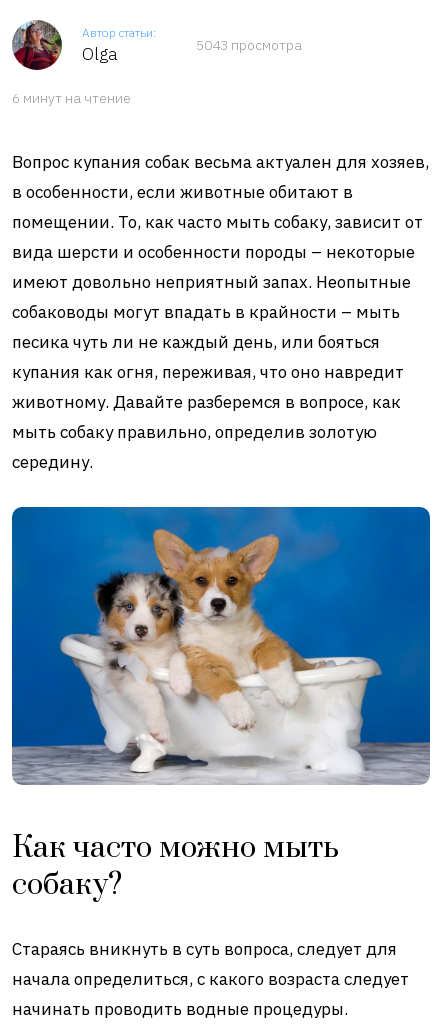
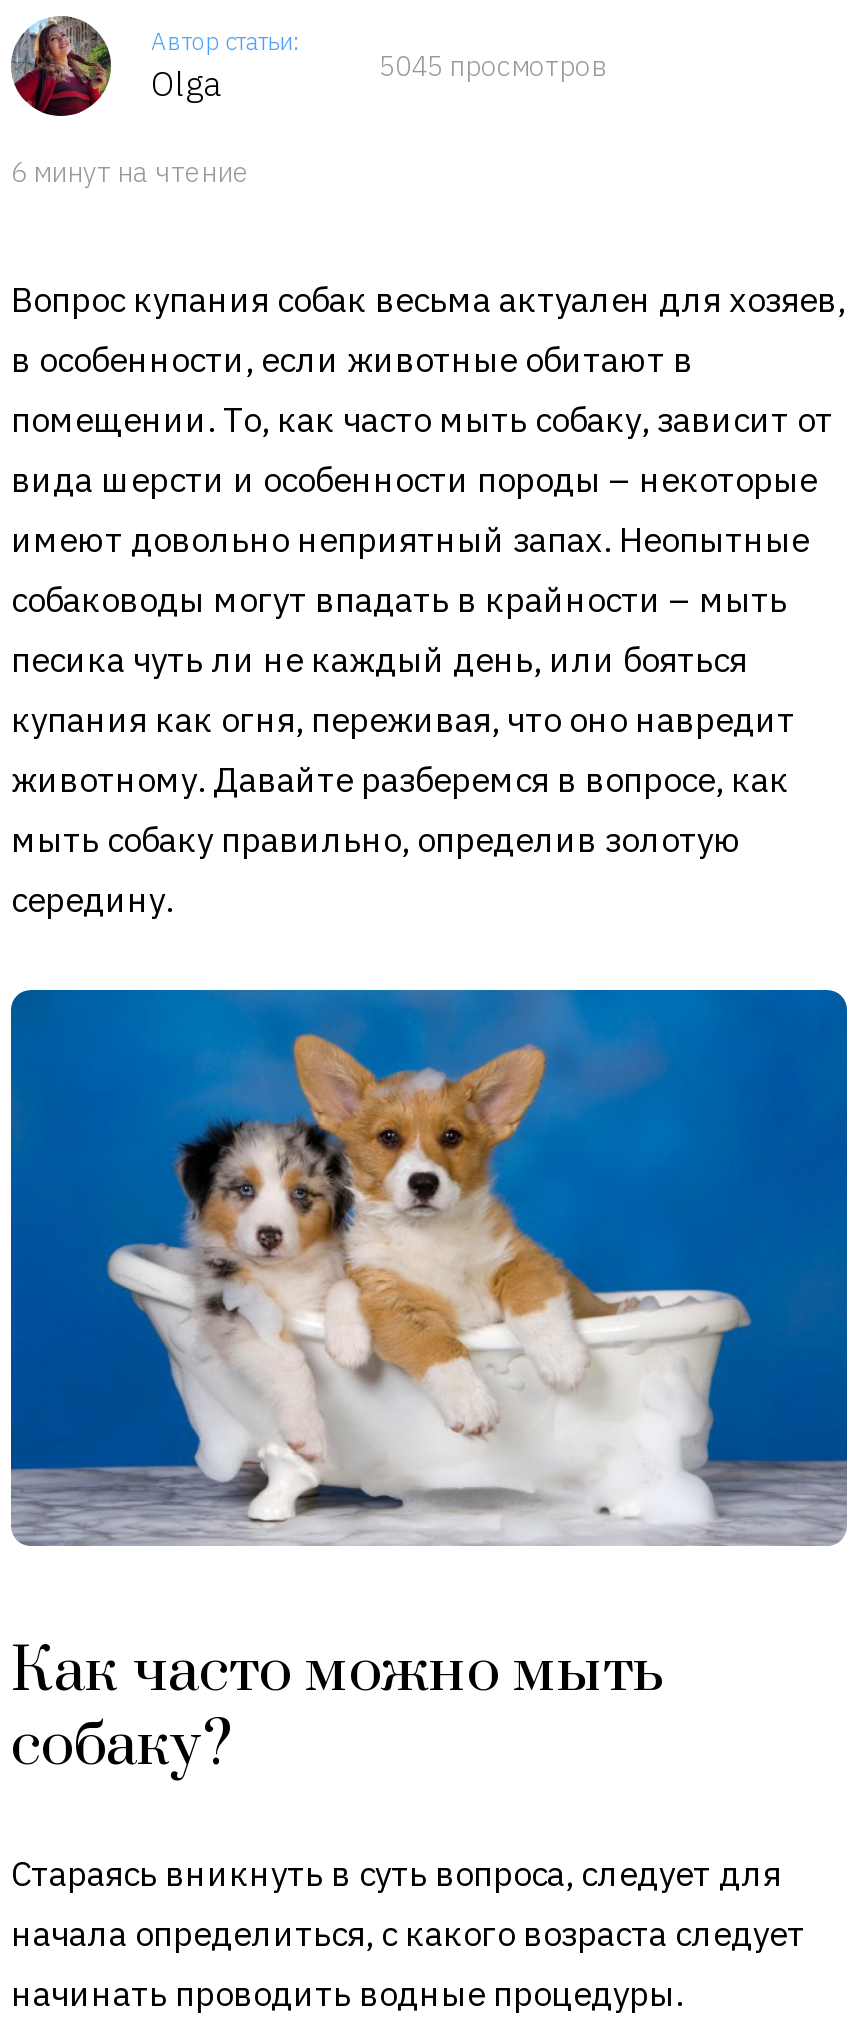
[196,35,302,53] 5043 просмотра -> [379,47,607,83] 5045 просмотров

